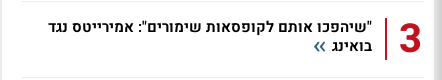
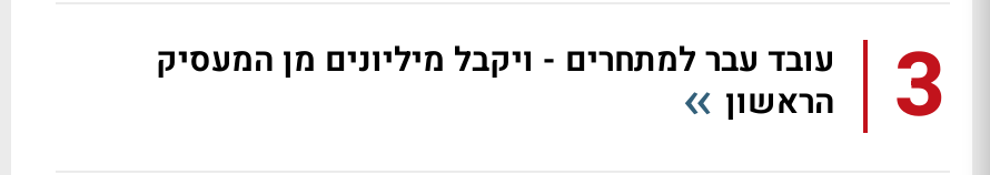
[48,16,372,57] "שיהפכו אותם לקופסאות שימורים": אמירייטס נגד | בואינג -> [156,35,834,126] עובד עבר למתחרים - ויקבל מיליונים מן המעסיק | הראשון

